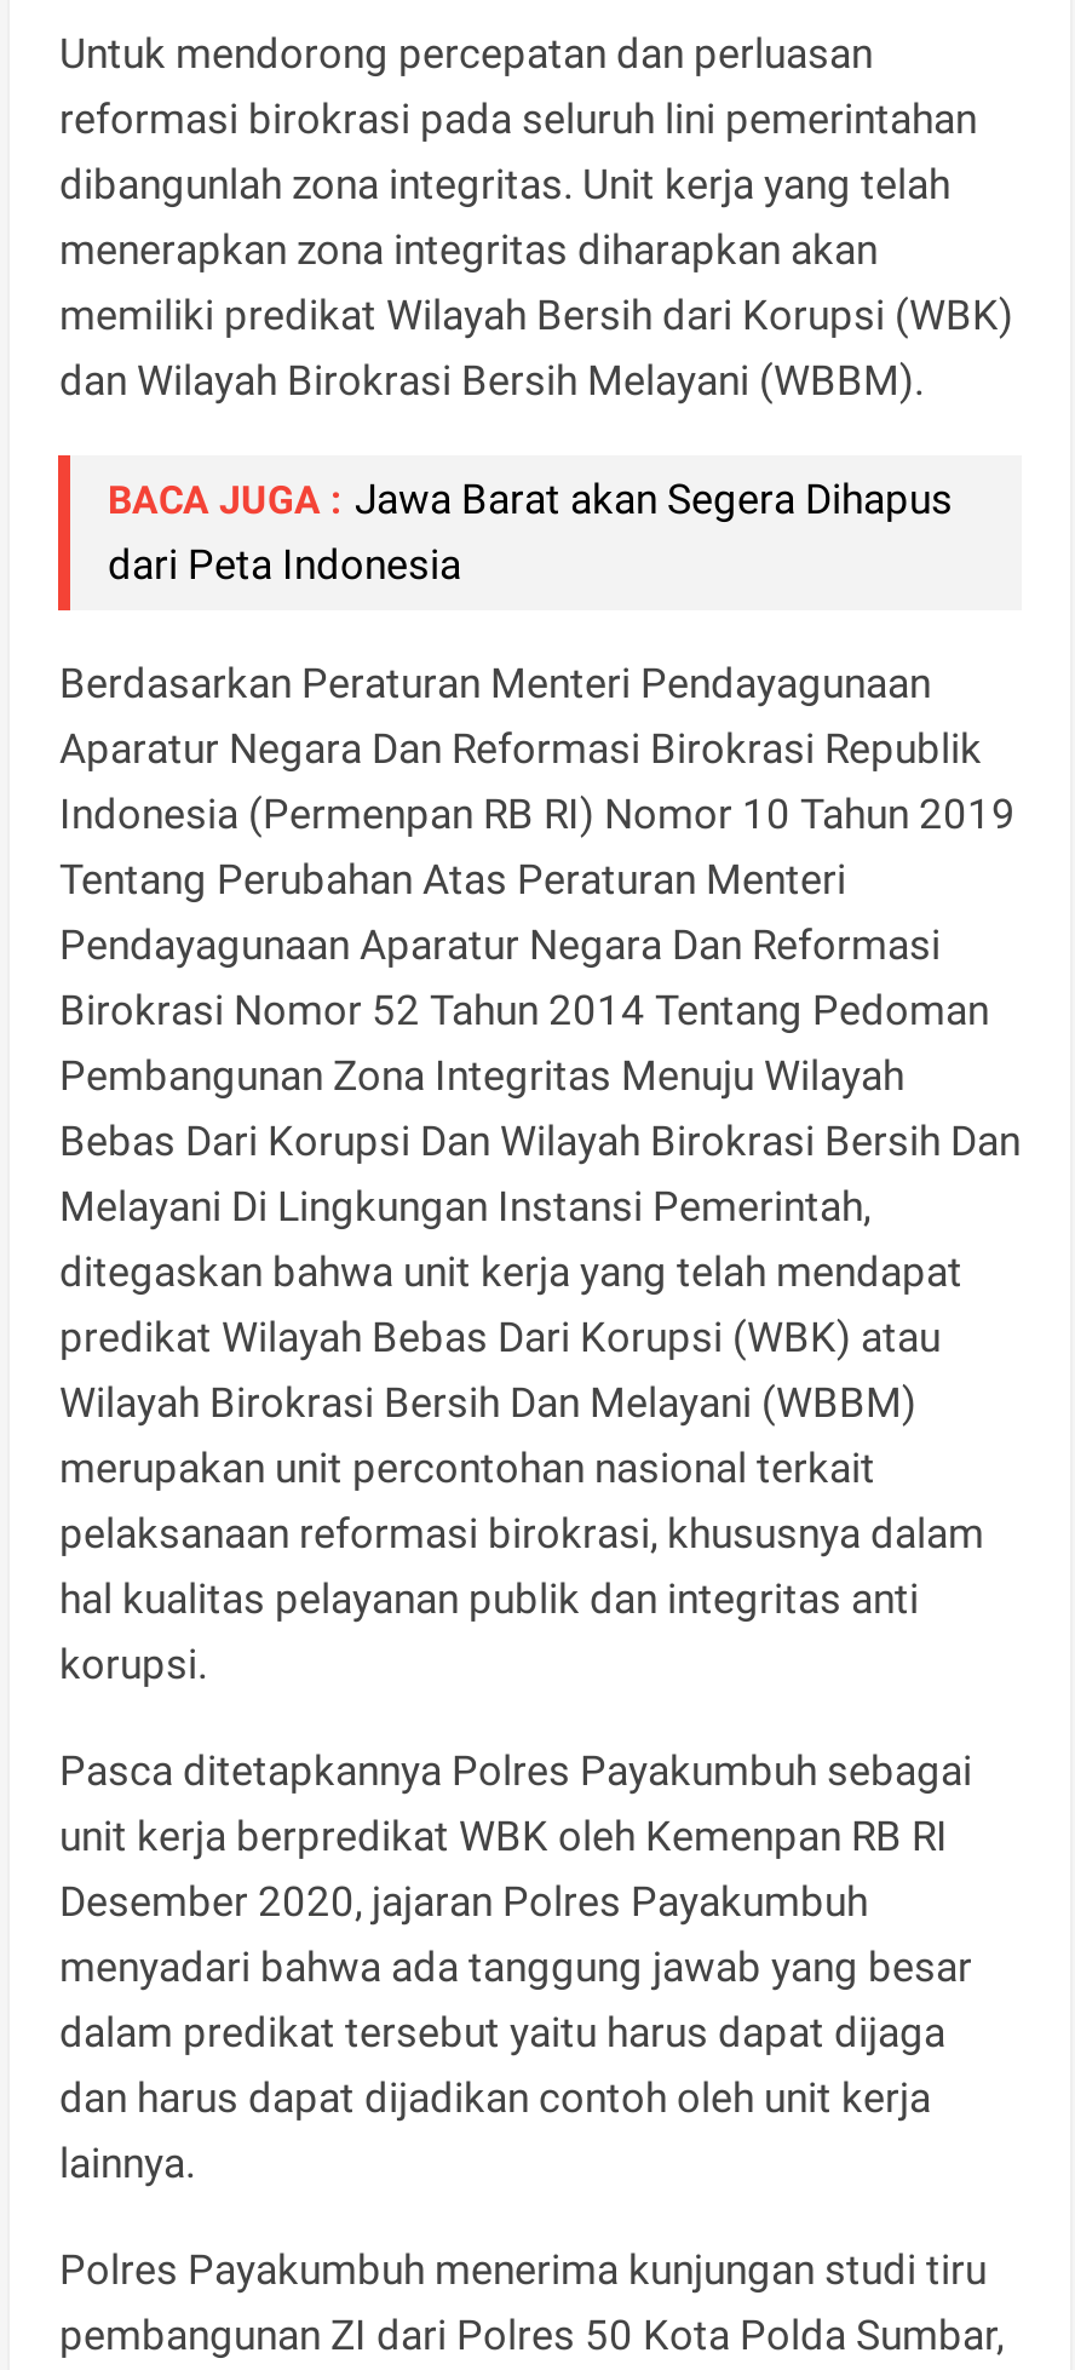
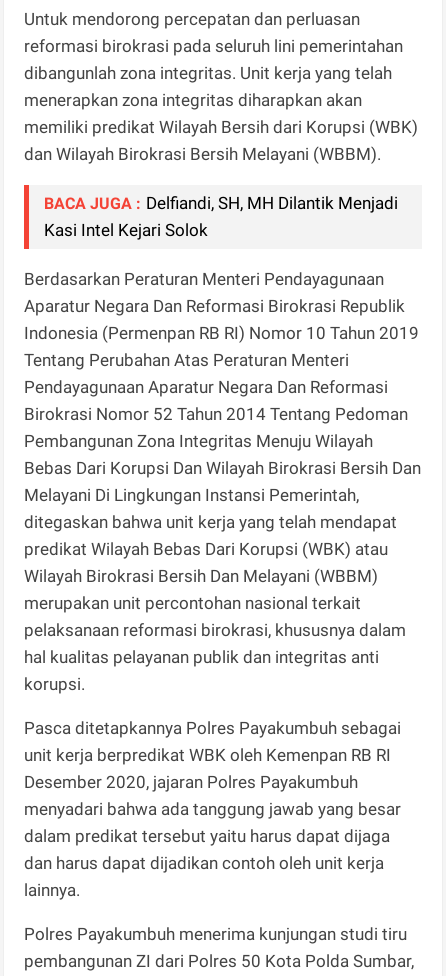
[108,474,953,588] BACA JUGA : Jawa Barat akan Segera Dihapus | dari Peta Indonesia -> [44,193,398,240] BACA JUGA : Delfiandi, SH, MH Dilantik Menjadi | Kasi Intel Kejari Solok

